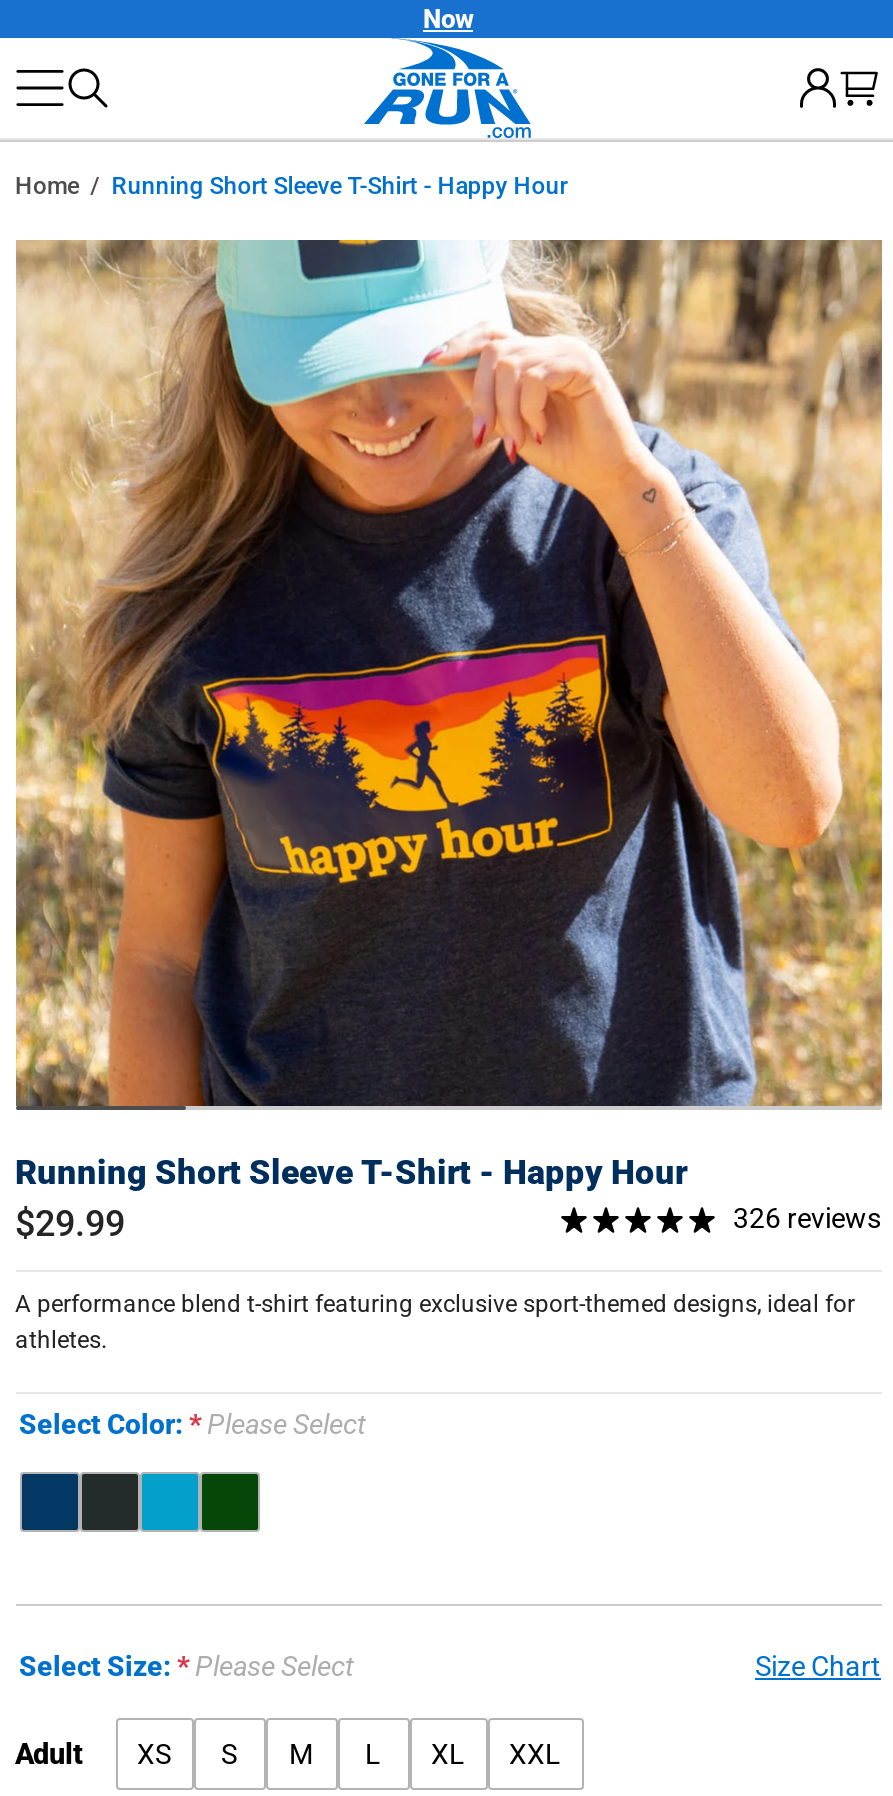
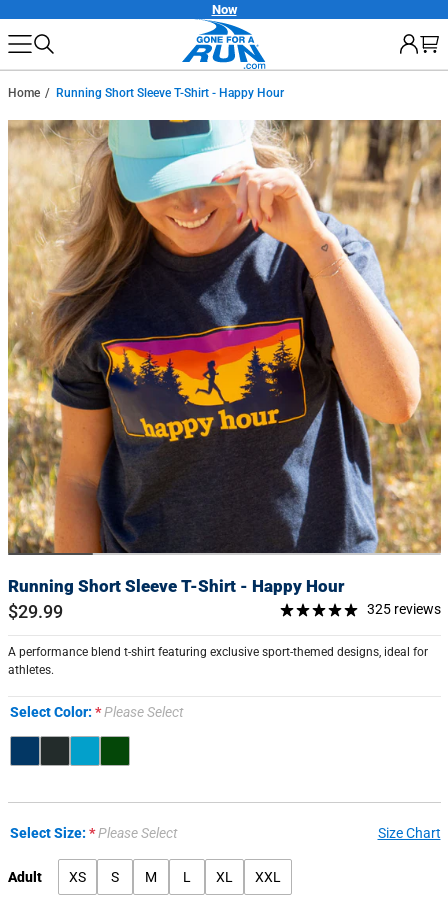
[733,1202,881,1234] 326 reviews -> [366,601,440,617] 325 reviews

